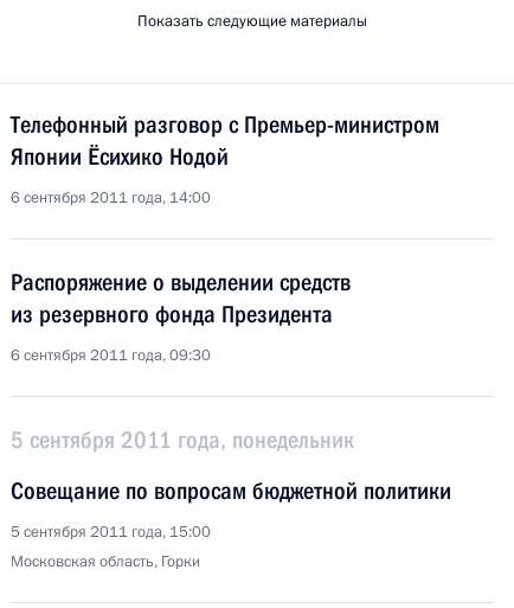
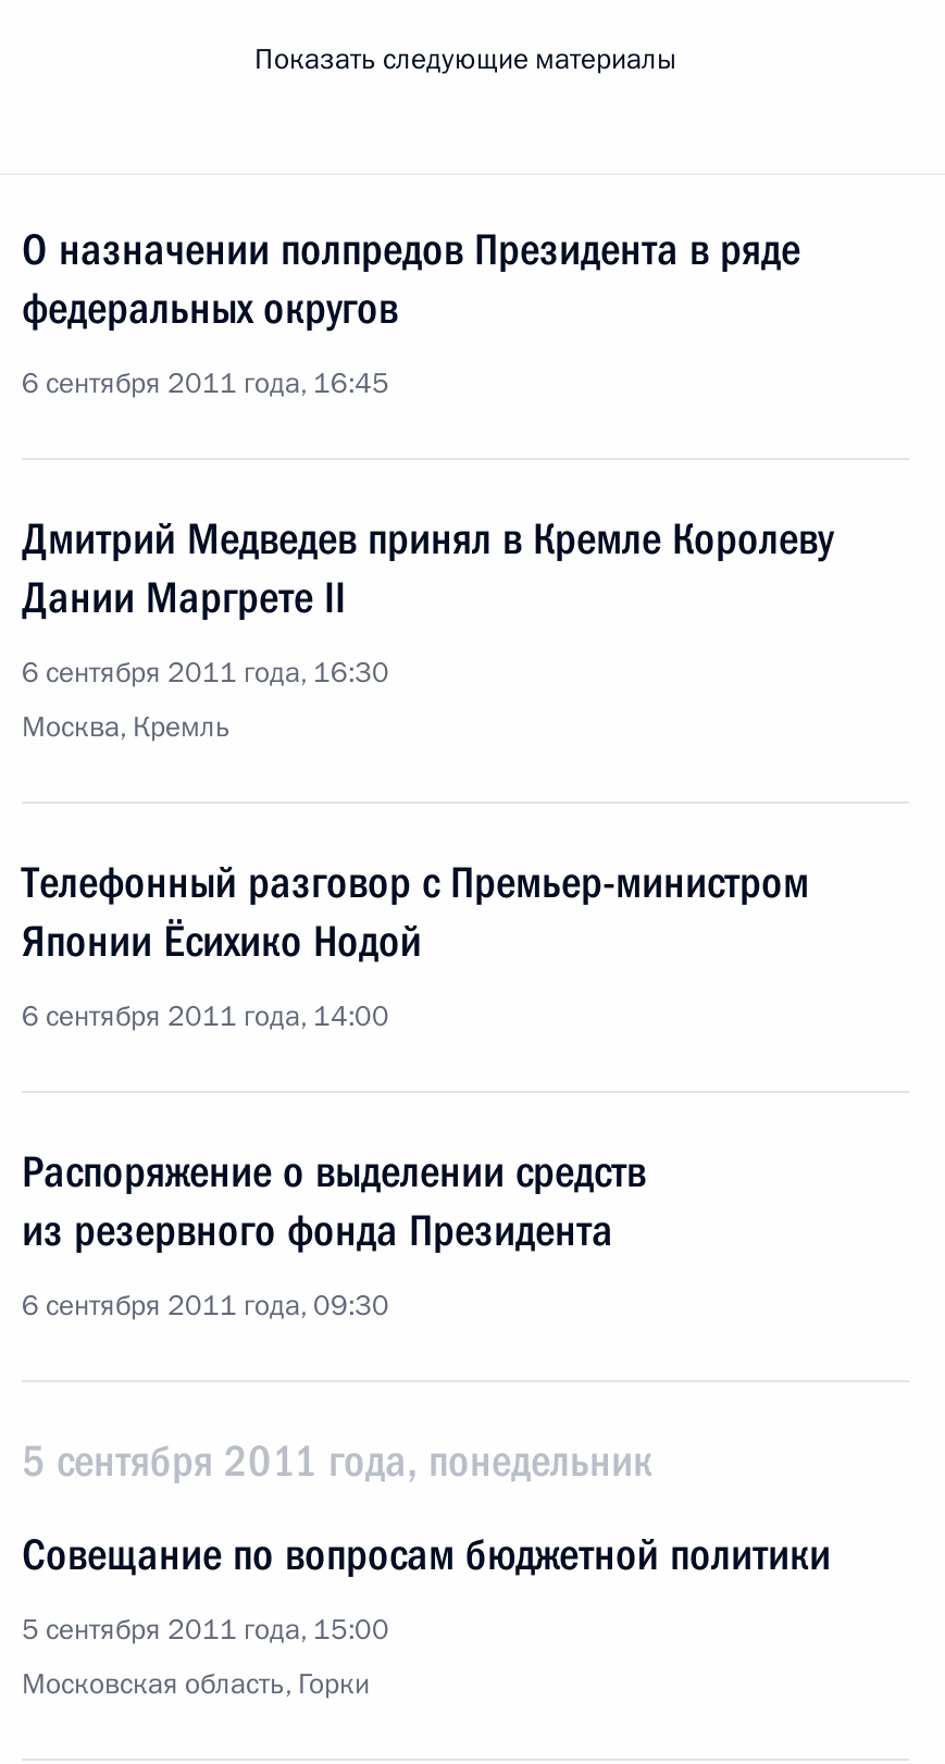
none -> [22,223,833,747] О назначении полпредов Президента в ряде | федеральных округов | 6 сентября 2011 года, 16:45 | Дмитрий Медведев принял в Кремле Королеву | Дании Маргрете II | 6 сентября 2011 года, 16:30 | Москва, Кремль

